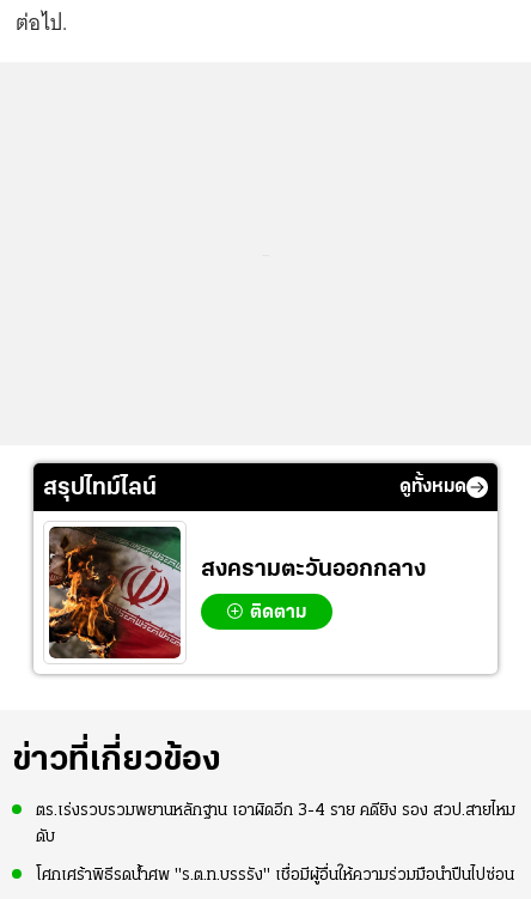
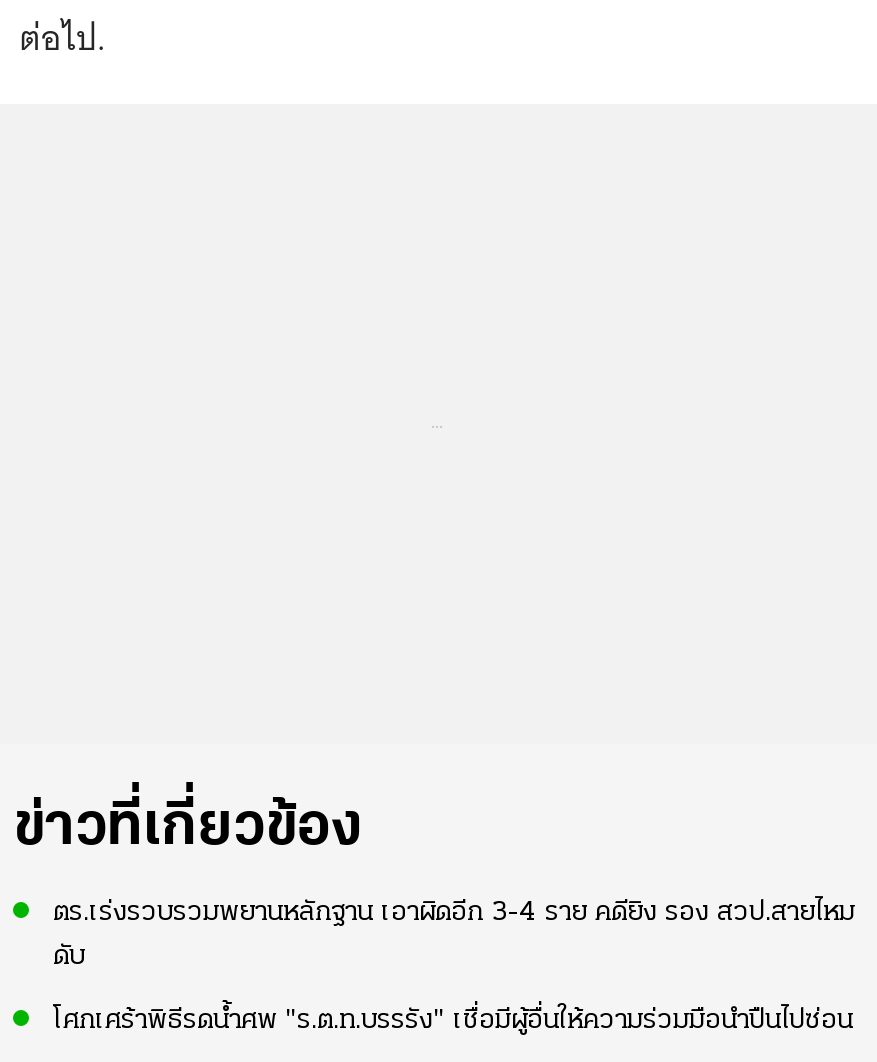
[43,476,466,500] สรุปไทม์ไลน์ | ดูทั้งหมด -> none
[48,526,426,660] [image] | สงครามตะวันออกกลาง | ติดตาม -> none

